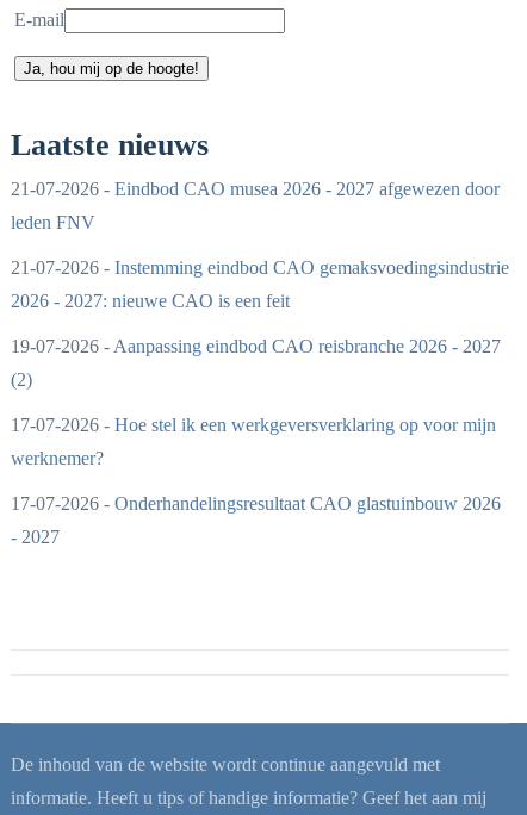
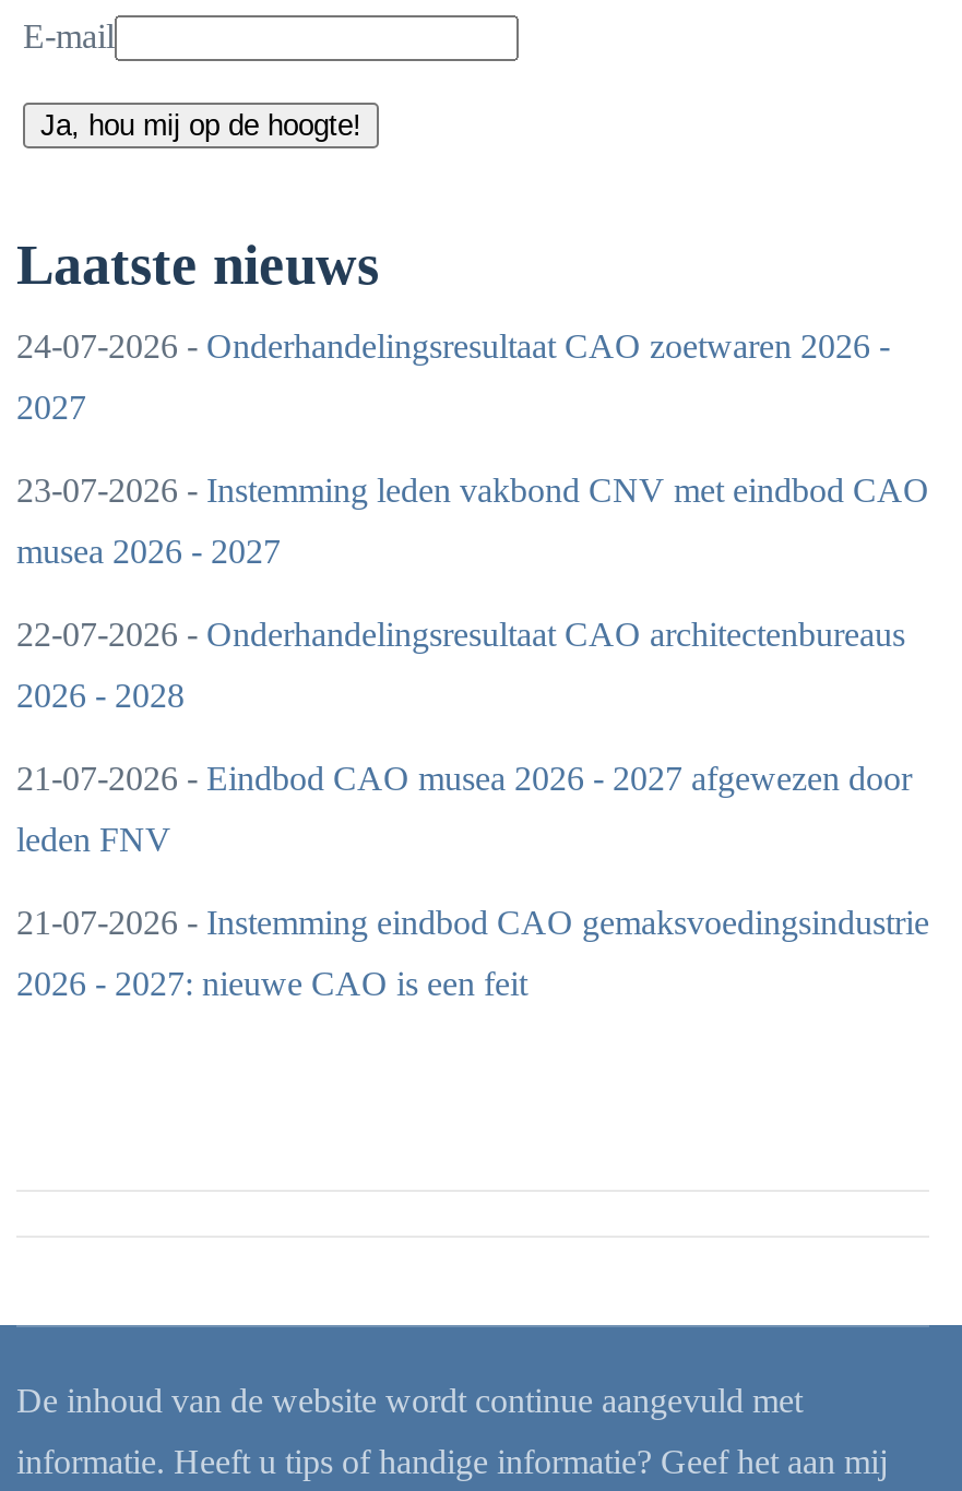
none -> [16,327,929,714] 24-07-2026 - Onderhandelingsresultaat CAO zoetwaren 2026 - | 2027 | 23-07-2026 - Instemming leden vakbond CNV met eindbod CAO | musea 2026 - 2027 | 22-07-2026 - Onderhandelingsresultaat CAO architectenbureaus | 2026 - 2028
moved [11,179,509,311] -> [16,760,929,1002]: 21-07-2026 - Eindbod CAO musea 2026 - 2027 afgewezen door | leden FNV | 21-07-2026 - Instemming eindbod CAO gemaksvoedingsindustrie | 2026 - 2027: nieuwe CAO is een feit
[11,336,501,547] 19-07-2026 - Aanpassing eindbod CAO reisbranche 2026 - 2027 | (2) | 17-07-2026 - Hoe stel ik een werkgeversverklaring op voor mijn | werknemer? | 17-07-2026 - Onderhandelingsresultaat CAO glastuinbouw 2026 | - 2027 -> none

